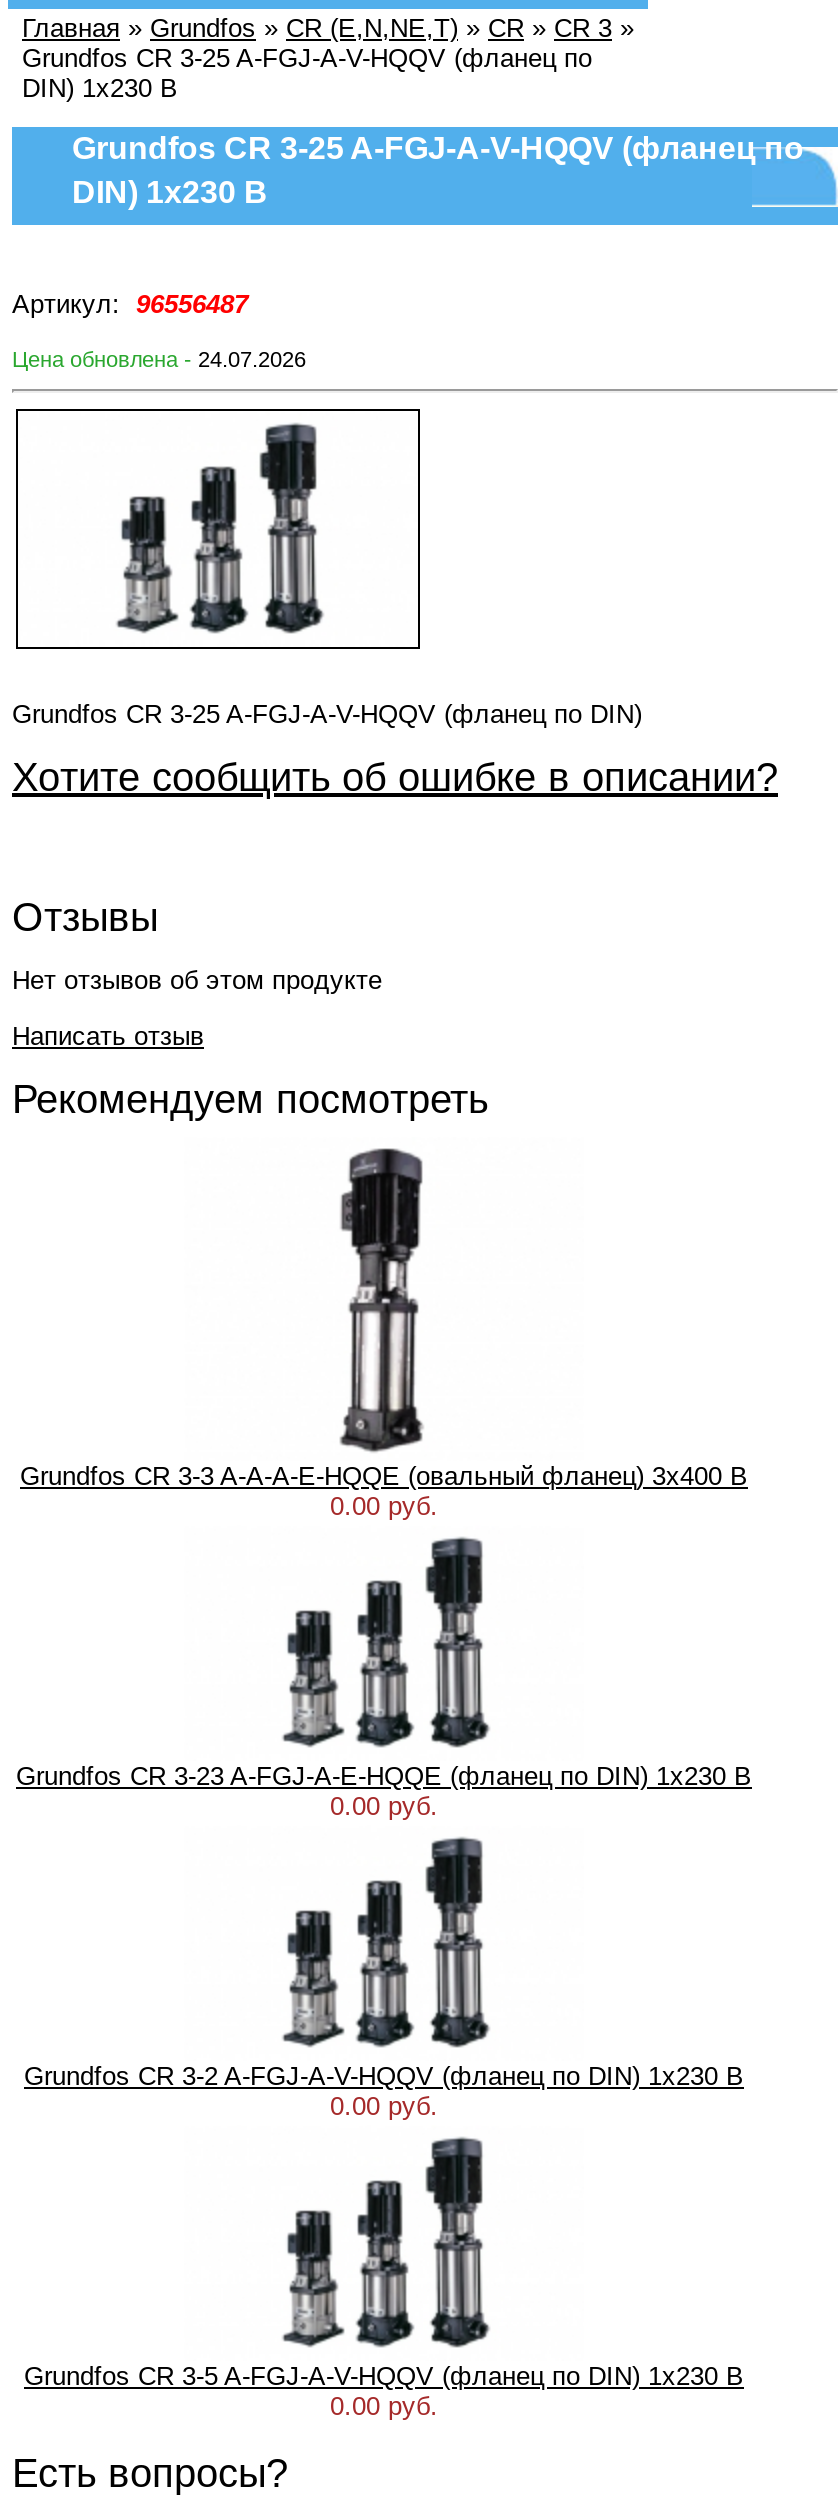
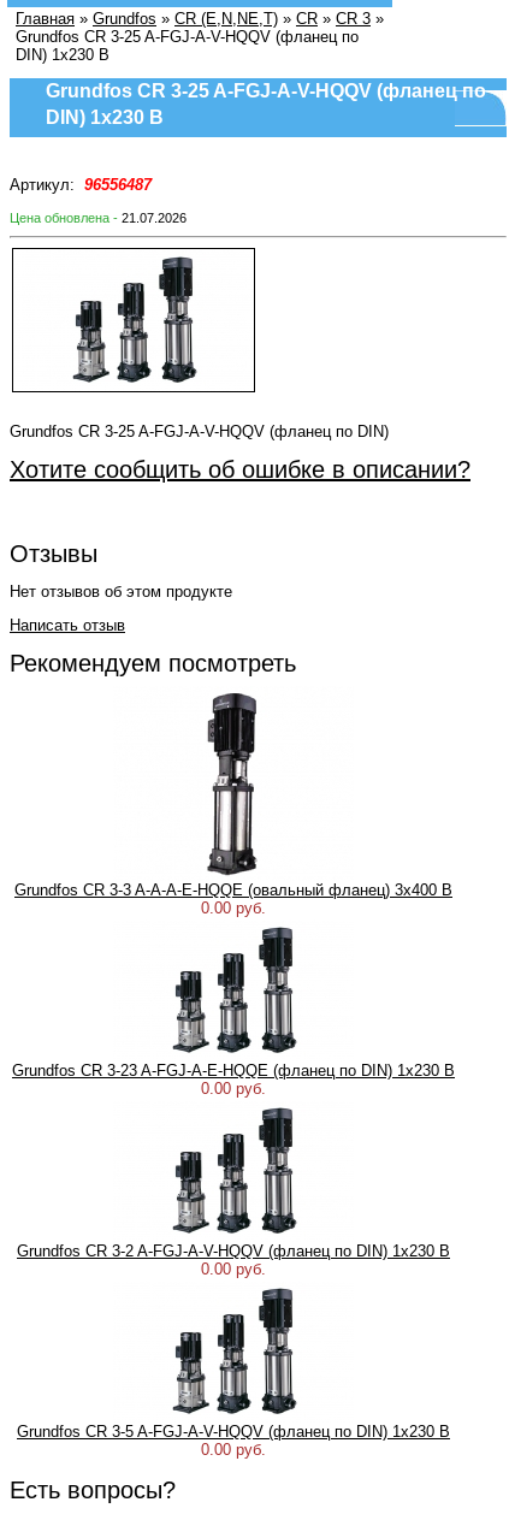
[12,347,306,371] Цена обновлена - 24.07.2026 -> [10,211,187,225] Цена обновлена - 21.07.2026

